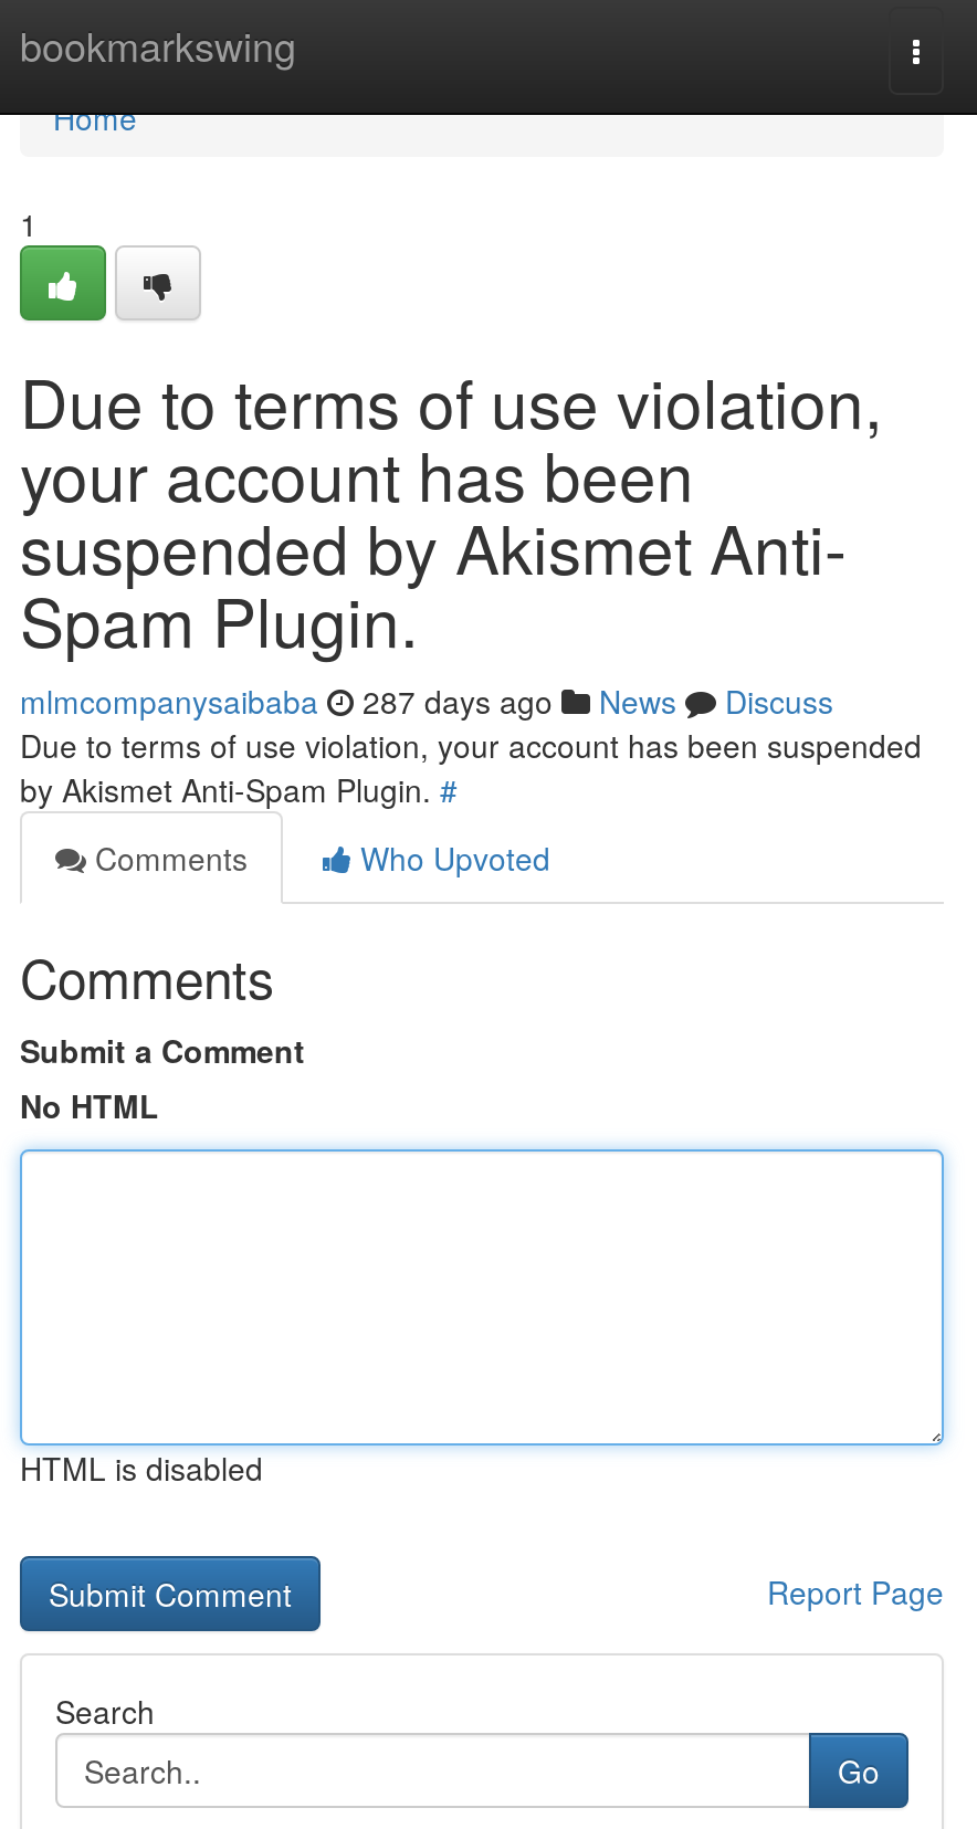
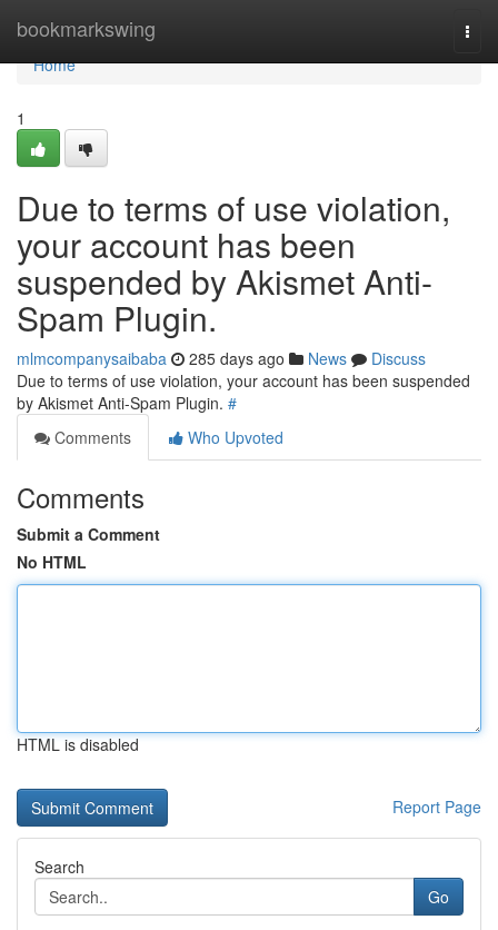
[20,679,833,723] mlmcompanysaibaba 287 days ago News Discuss -> [17,347,426,369] mlmcompanysaibaba 285 days ago News Discuss

